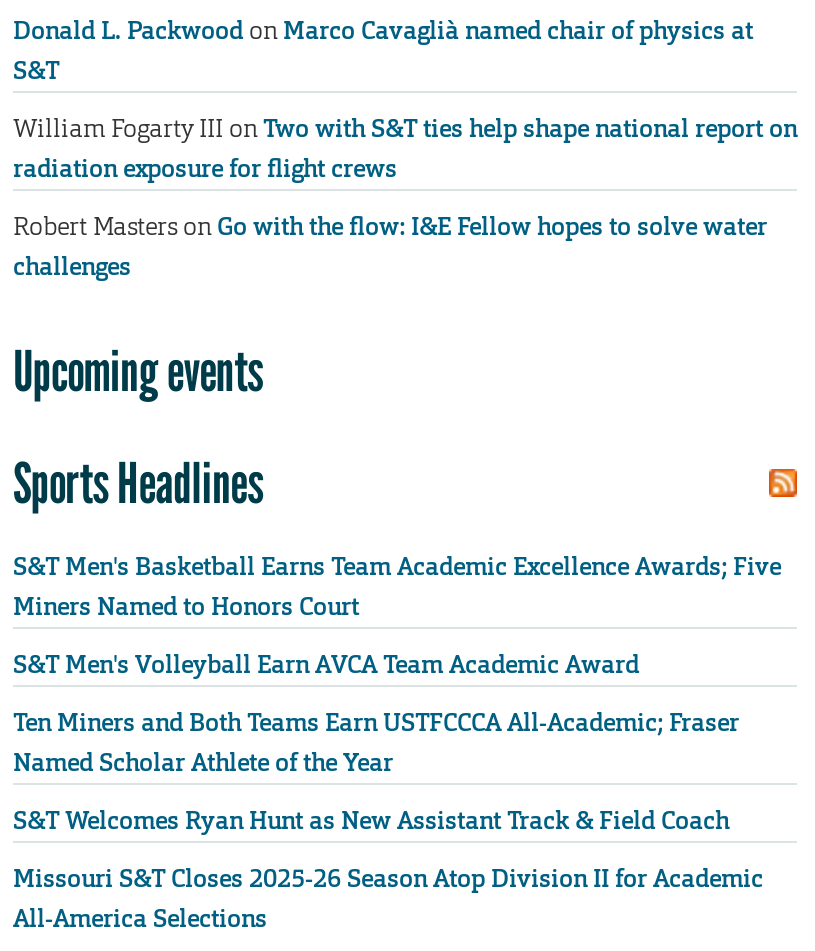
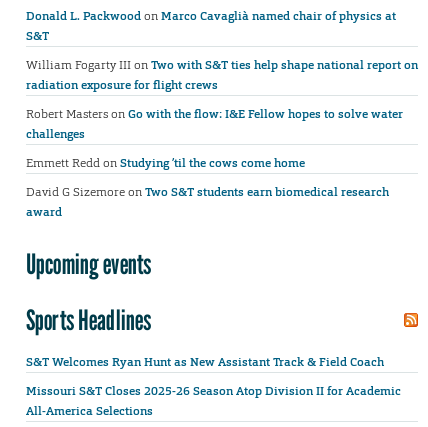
none -> [26,155,389,220] Emmett Redd on Studying ’til the cows come home | David G Sizemore on Two S&T students earn biomedical research | award
moved [13,337,263,517] -> [26,247,151,337]: Upcoming events | Sports Headlines
[13,550,781,779] S&T Men's Basketball Earns Team Academic Excellence Awards; Five | Miners Named to Honors Court | S&T Men's Volleyball Earn AVCA Team Academic Award | Ten Miners and Both Teams Earn USTFCCCA All-Academic; Fraser | Named Scholar Athlete of the Year -> none

